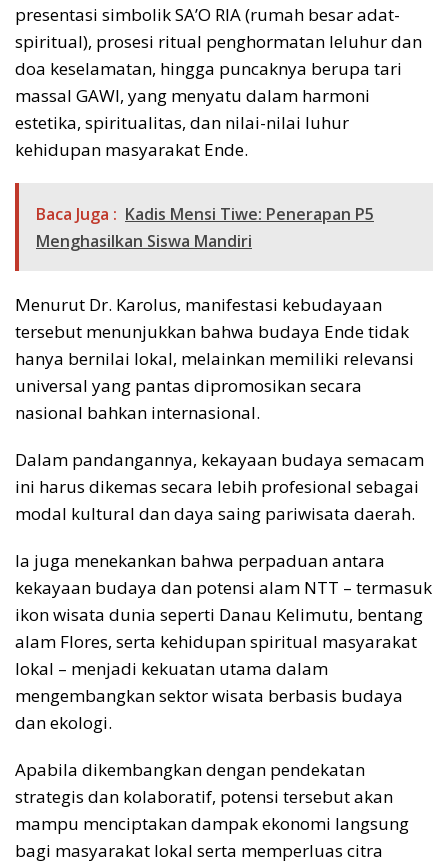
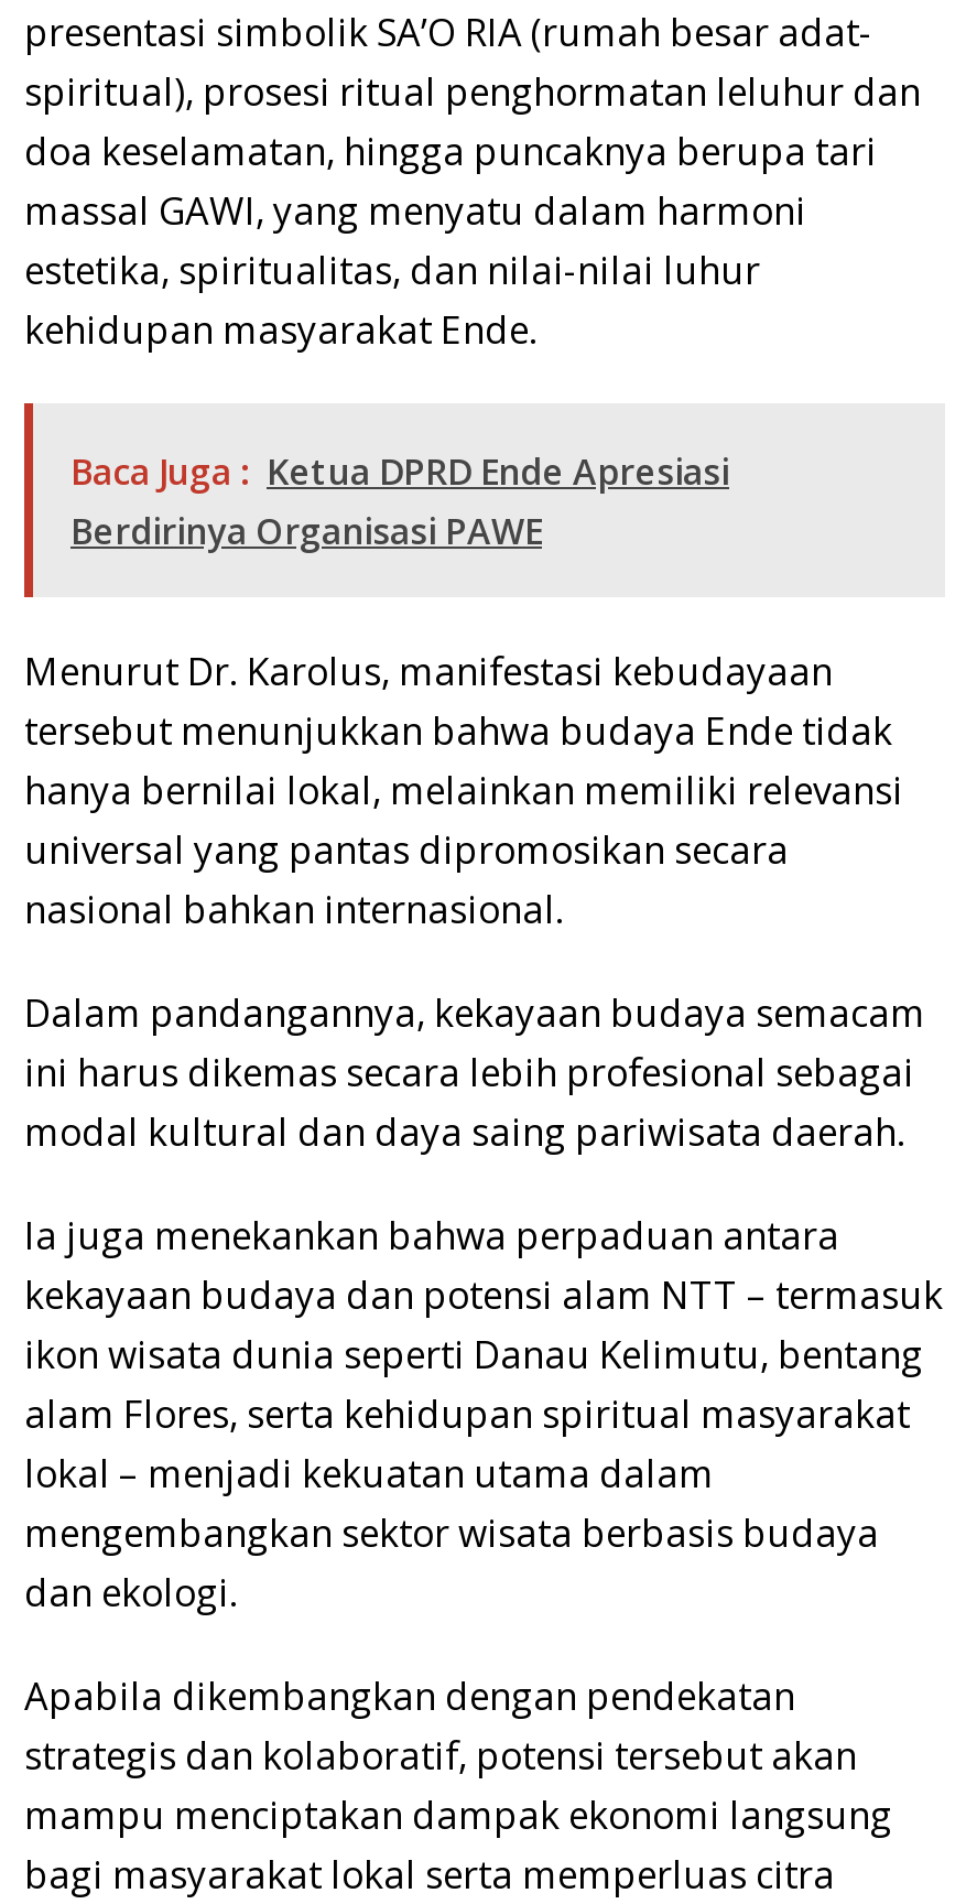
[36,203,374,252] Baca Juga : Kadis Mensi Tiwe: Penerapan P5 | Menghasilkan Siswa Mandiri -> [70,447,729,555] Baca Juga : Ketua DPRD Ende Apresiasi | Berdirinya Organisasi PAWE

